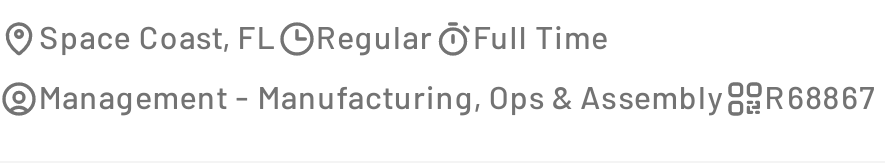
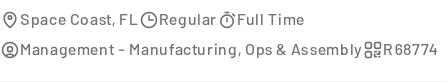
[39,71,876,125] Management - Manufacturing, Ops & Assembly R68867 -> [20,36,438,63] Management - Manufacturing, Ops & Assembly R68774

